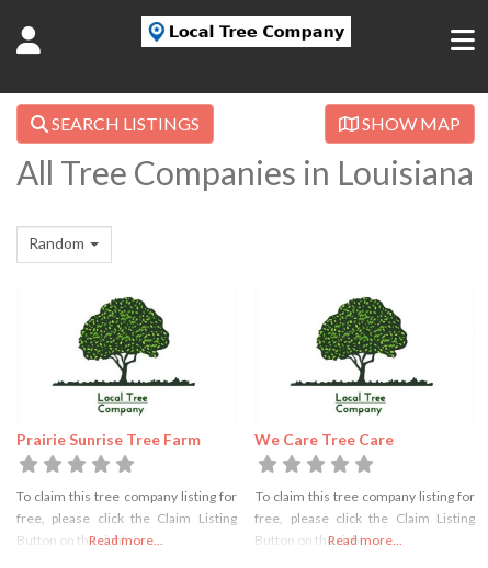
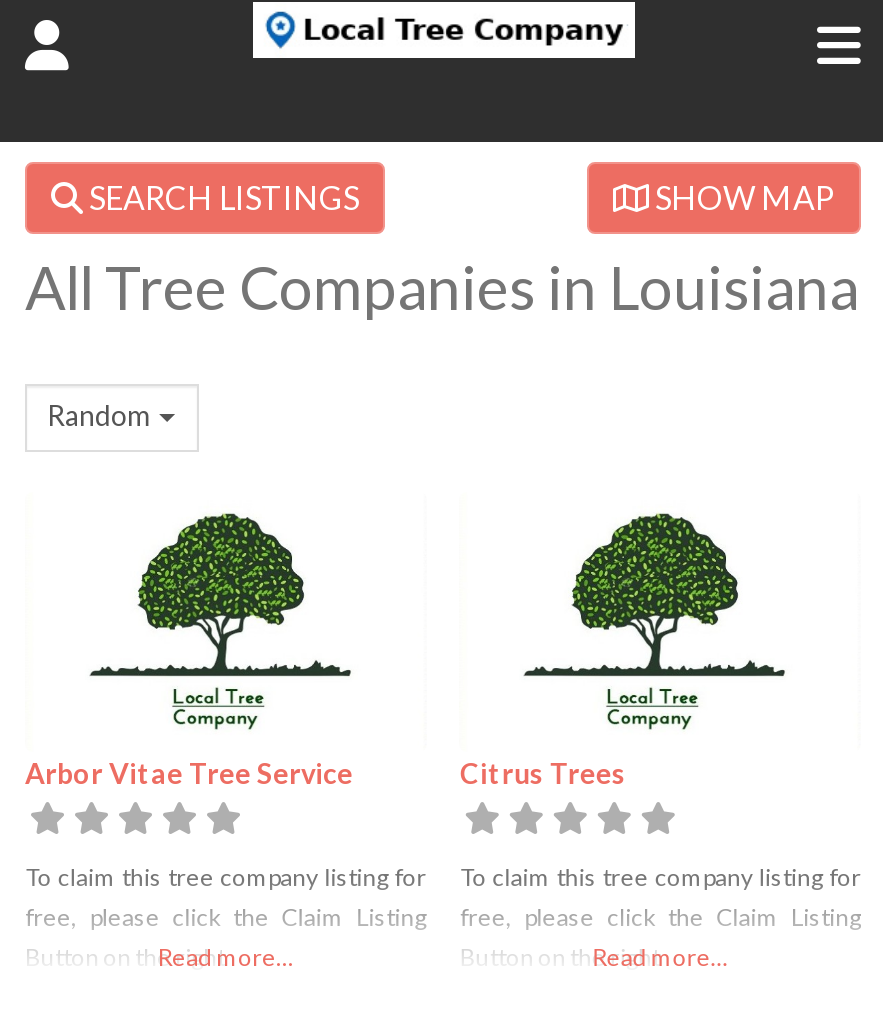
[16,430,201,449] Prairie Sunrise Tree Farm -> [25,757,353,791] Arbor Vitae Tree Service
[255,430,394,449] We Care Tree Care -> [460,757,626,791] Citrus Trees

